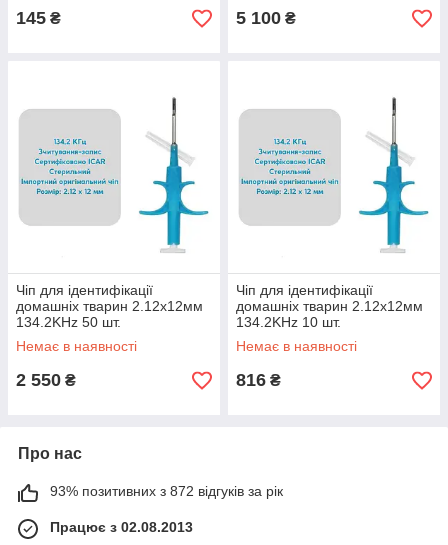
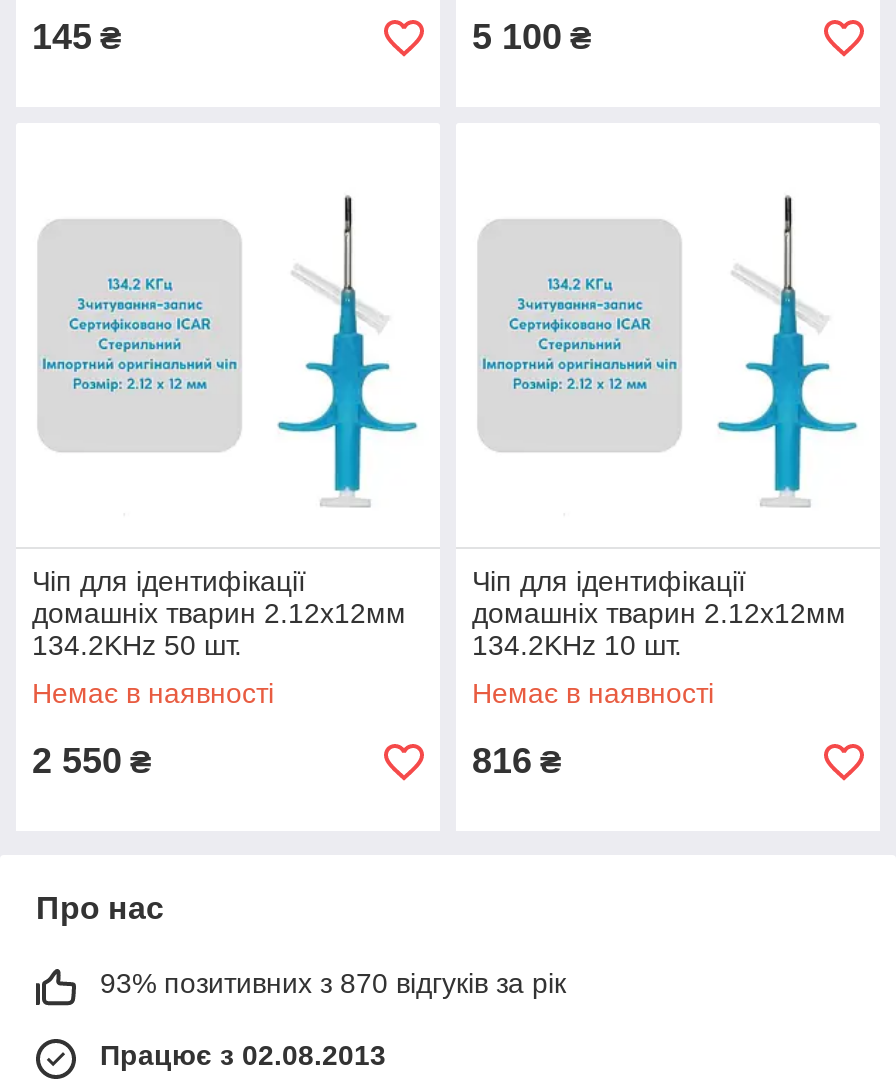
[50,483,283,499] 93% позитивних з 872 відгуків за рік -> [100,968,566,1000] 93% позитивних з 870 відгуків за рік

